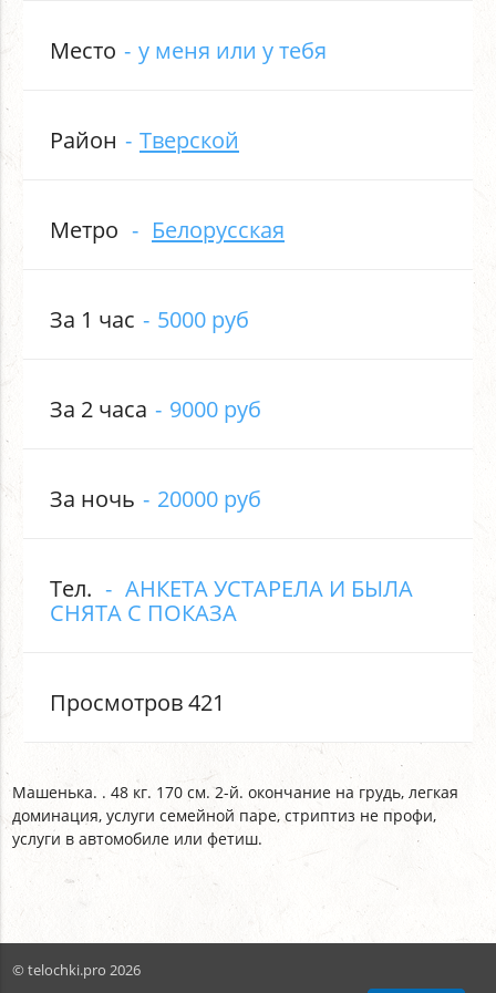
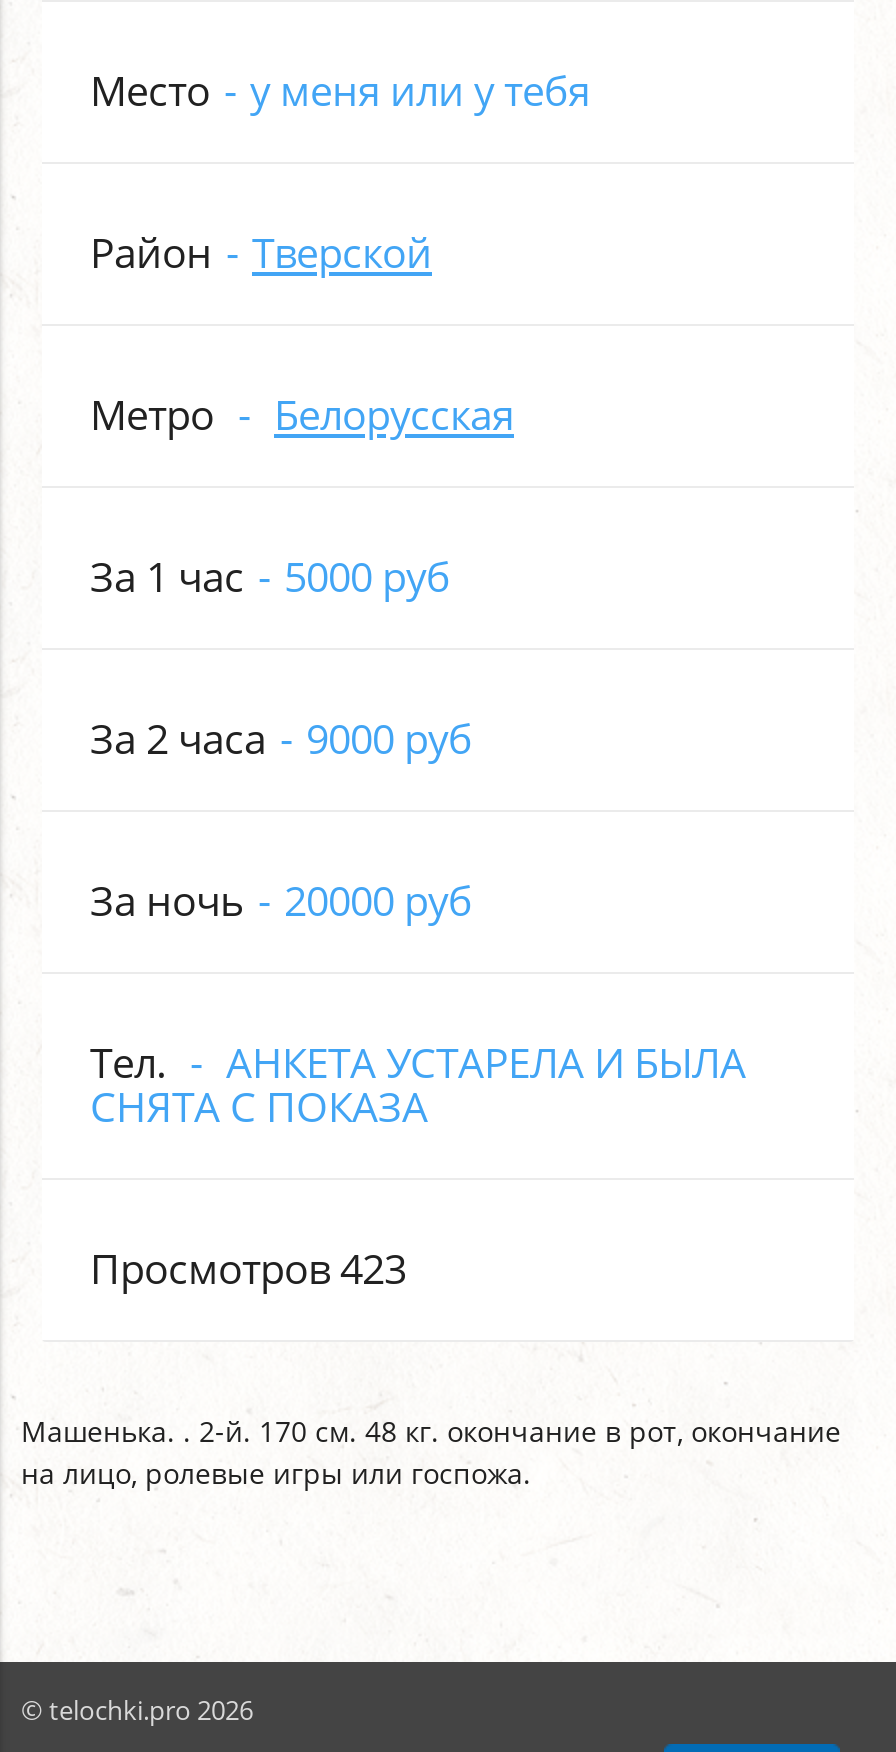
[50,686,225,717] Просмотров 421 -> [90,1240,406,1296] Просмотров 423
[12,781,458,849] Машенька. . 48 кг. 170 см. 2-й. окончание на грудь, легкая | доминация, услуги семейной паре, стриптиз не профи, | услуги в автомобиле или фетиш. -> [21,1412,841,1492] Машенька. . 2-й. 170 см. 48 кг. окончание в рот, окончание | на лицо, ролевые игры или госпожа.

